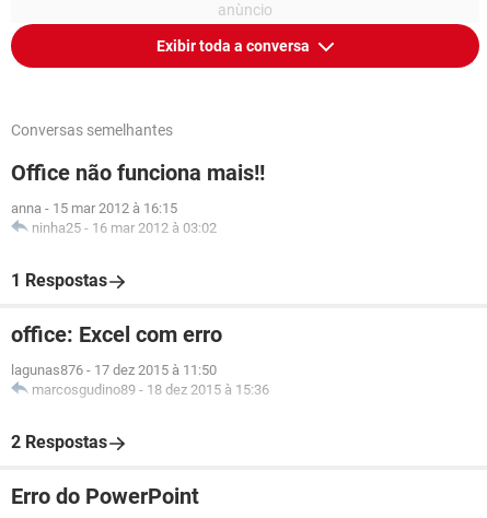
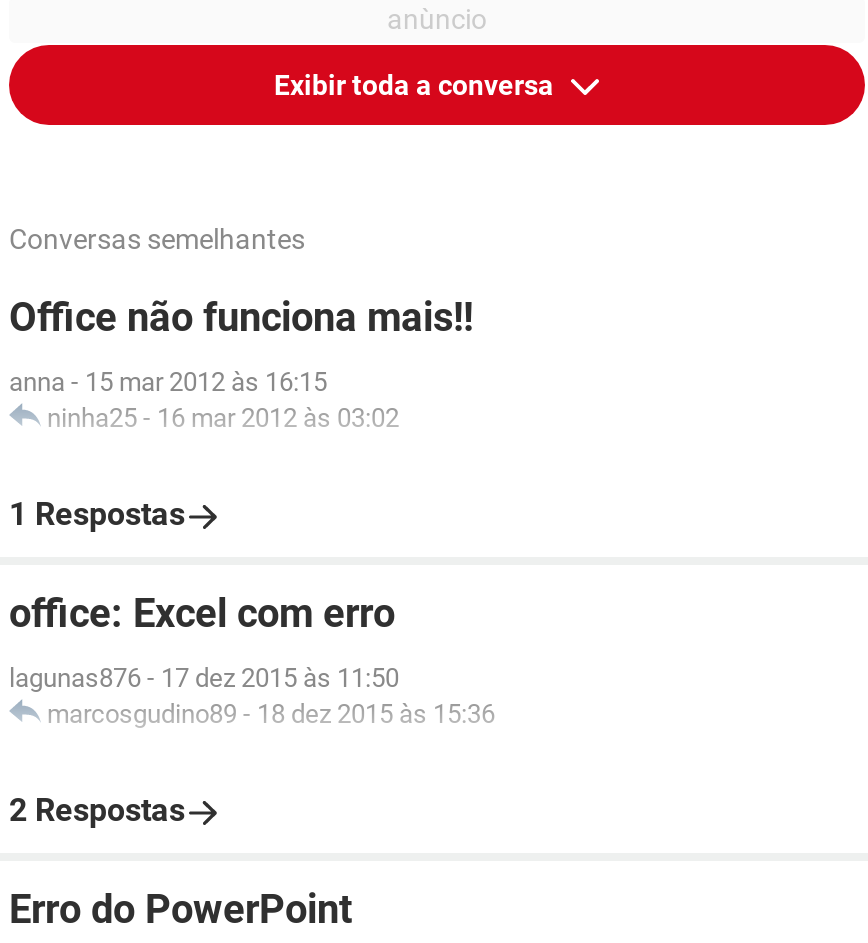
[11,200,177,216] anna - 15 mar 2012 à 16:15 -> [9,367,327,397] anna - 15 mar 2012 às 16:15
[32,220,217,236] ninha25 - 16 mar 2012 à 03:02 -> [47,403,399,433] ninha25 - 16 mar 2012 às 03:02
[11,362,217,378] lagunas876 - 17 dez 2015 à 11:50 -> [9,663,399,693] lagunas876 - 17 dez 2015 às 11:50
[32,381,269,398] marcosgudino89 - 18 dez 2015 à 15:36 -> [47,699,495,729] marcosgudino89 - 18 dez 2015 às 15:36

